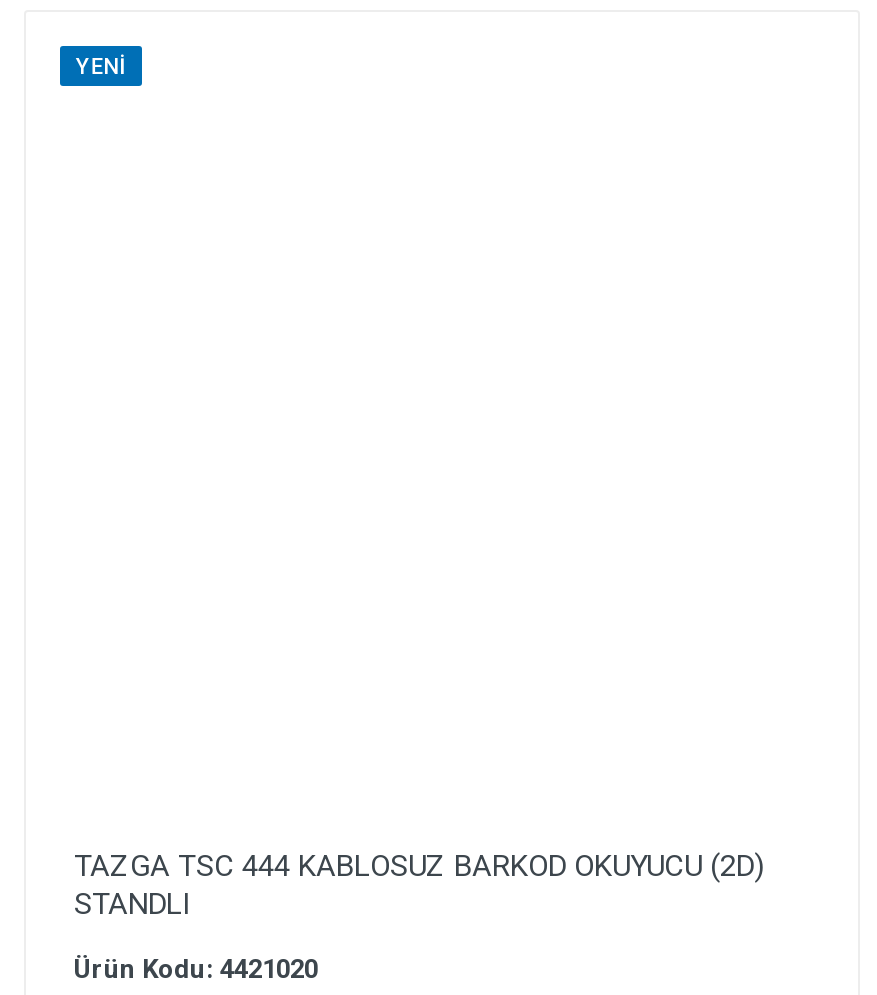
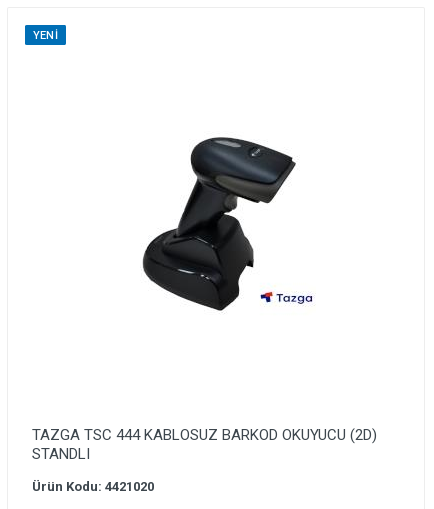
none -> [142,136,313,312] [image]

